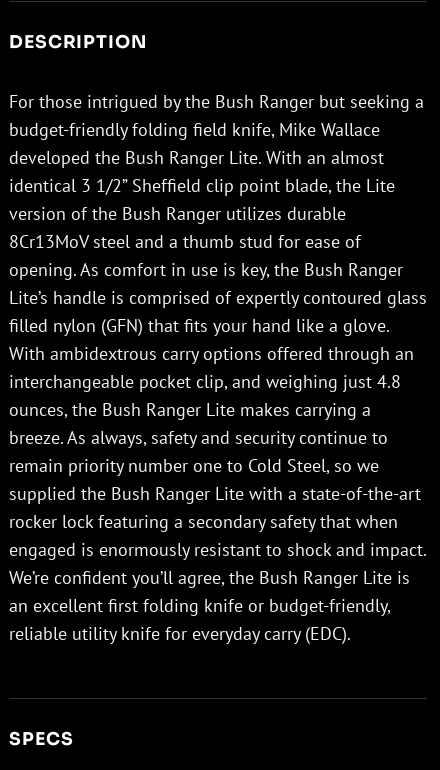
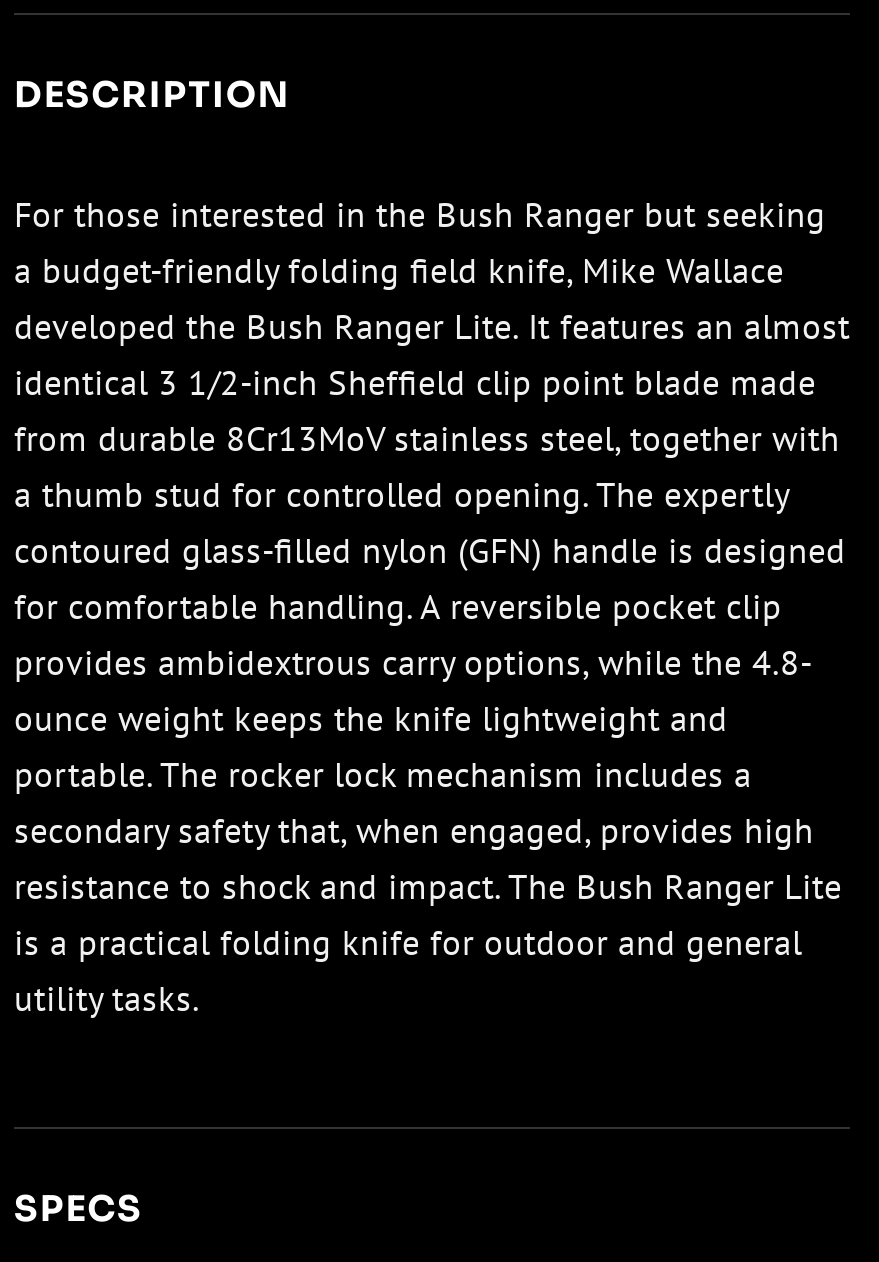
[9,90,427,645] For those intrigued by the Bush Ranger but seeking a | budget-friendly folding field knife, Mike Wallace | developed the Bush Ranger Lite. With an almost | identical 3 1/2” Sheffield clip point blade, the Lite | version of the Bush Ranger utilizes durable | 8Cr13MoV steel and a thumb stud for ease of | opening. As comfort in use is key, the Bush Ranger | Lite’s handle is comprised of expertly contoured glass | filled nylon (GFN) that fits your hand like a glove. | With ambidextrous carry options offered through an | interchangeable pocket clip, and weighing just 4.8 | ounces, the Bush Ranger Lite makes carrying a | breeze. As always, safety and security continue to | remain priority number one to Cold Steel, so we | supplied the Bush Ranger Lite with a state-of-the-art | rocker lock featuring a secondary safety that when | engaged is enormously resistant to shock and impact. | We’re confident you’ll agree, the Bush Ranger Lite is | an excellent first folding knife or budget-friendly, | reliable utility knife for everyday carry (EDC). -> [14,192,850,1022] For those interested in the Bush Ranger but seeking | a budget-friendly folding field knife, Mike Wallace | developed the Bush Ranger Lite. It features an almost | identical 3 1/2-inch Sheffield clip point blade made | from durable 8Cr13MoV stainless steel, together with | a thumb stud for controlled opening. The expertly | contoured glass-filled nylon (GFN) handle is designed | for comfortable handling. A reversible pocket clip | provides ambidextrous carry options, while the 4.8- | ounce weight keeps the knife lightweight and | portable. The rocker lock mechanism includes a | secondary safety that, when engaged, provides high | resistance to shock and impact. The Bush Ranger Lite | is a practical folding knife for outdoor and general | utility tasks.

